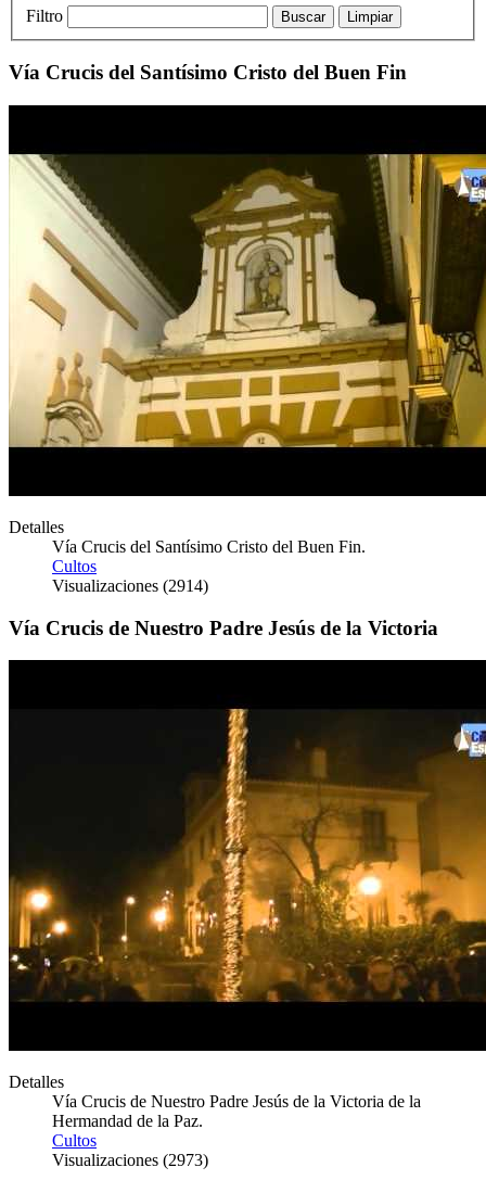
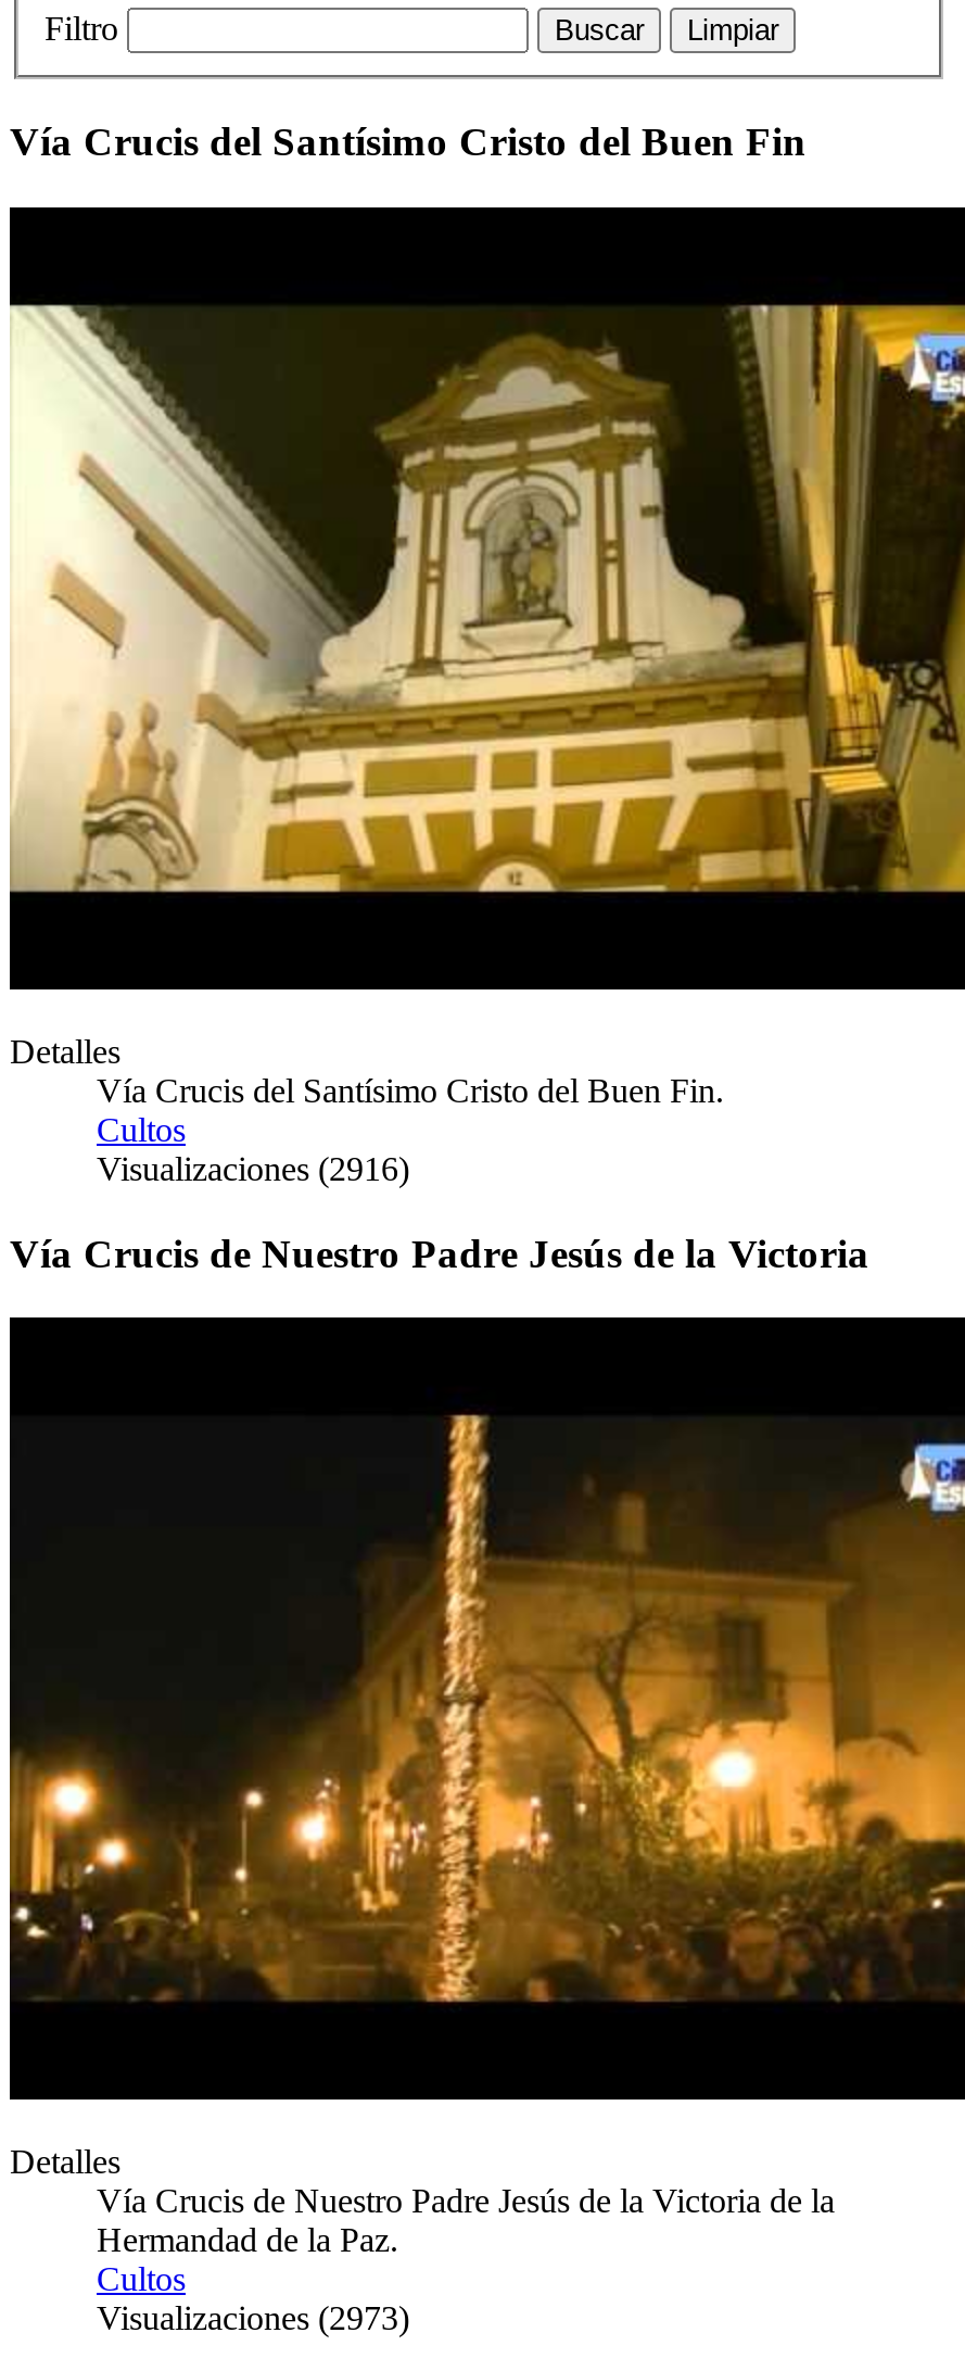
[52,576,208,595] Visualizaciones (2914) -> [97,1150,409,1187] Visualizaciones (2916)

